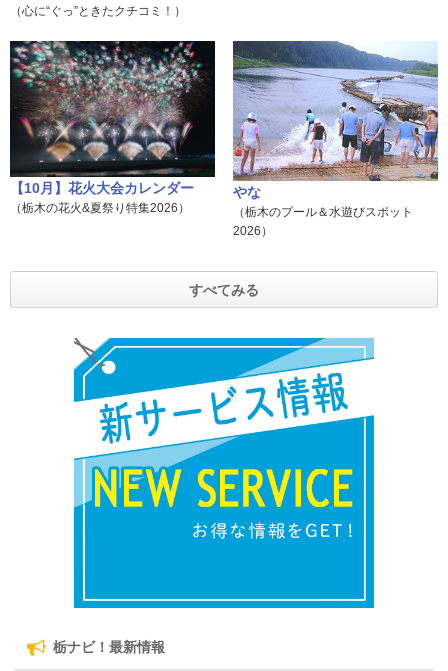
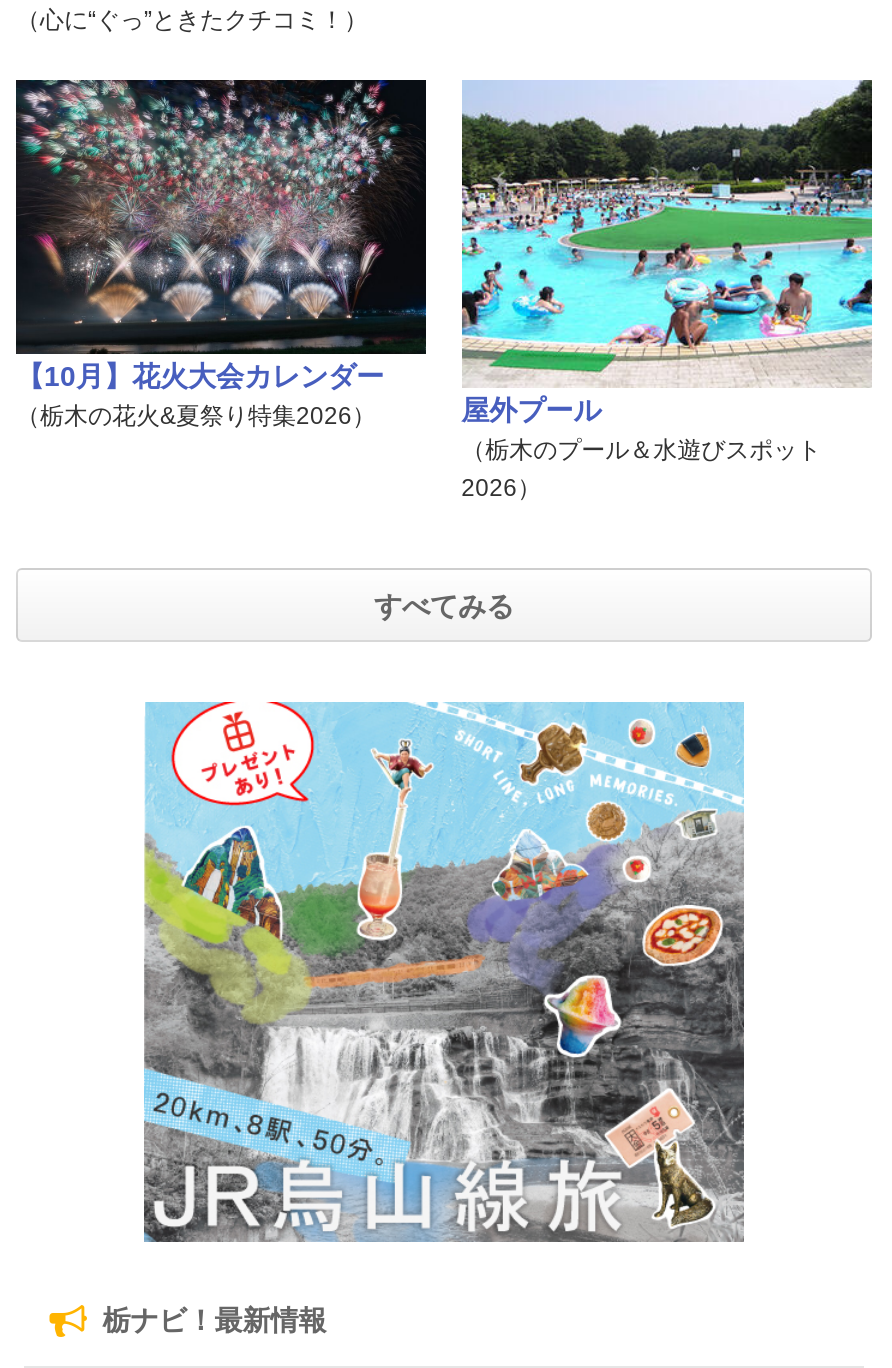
[232,40,439,200] [image] | やな -> [460,78,874,427] [image] | 屋外プール
[73,337,375,609] [image] -> [142,700,746,1244] [image]

